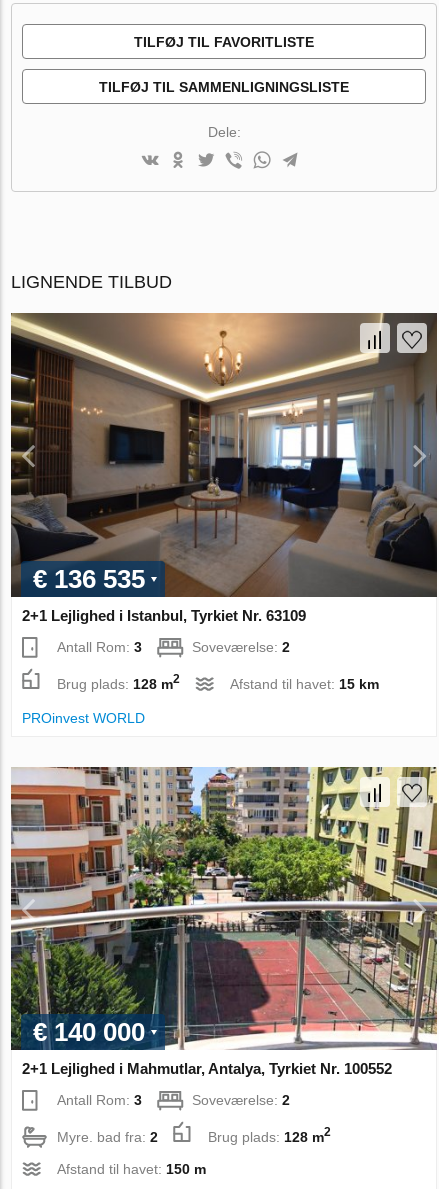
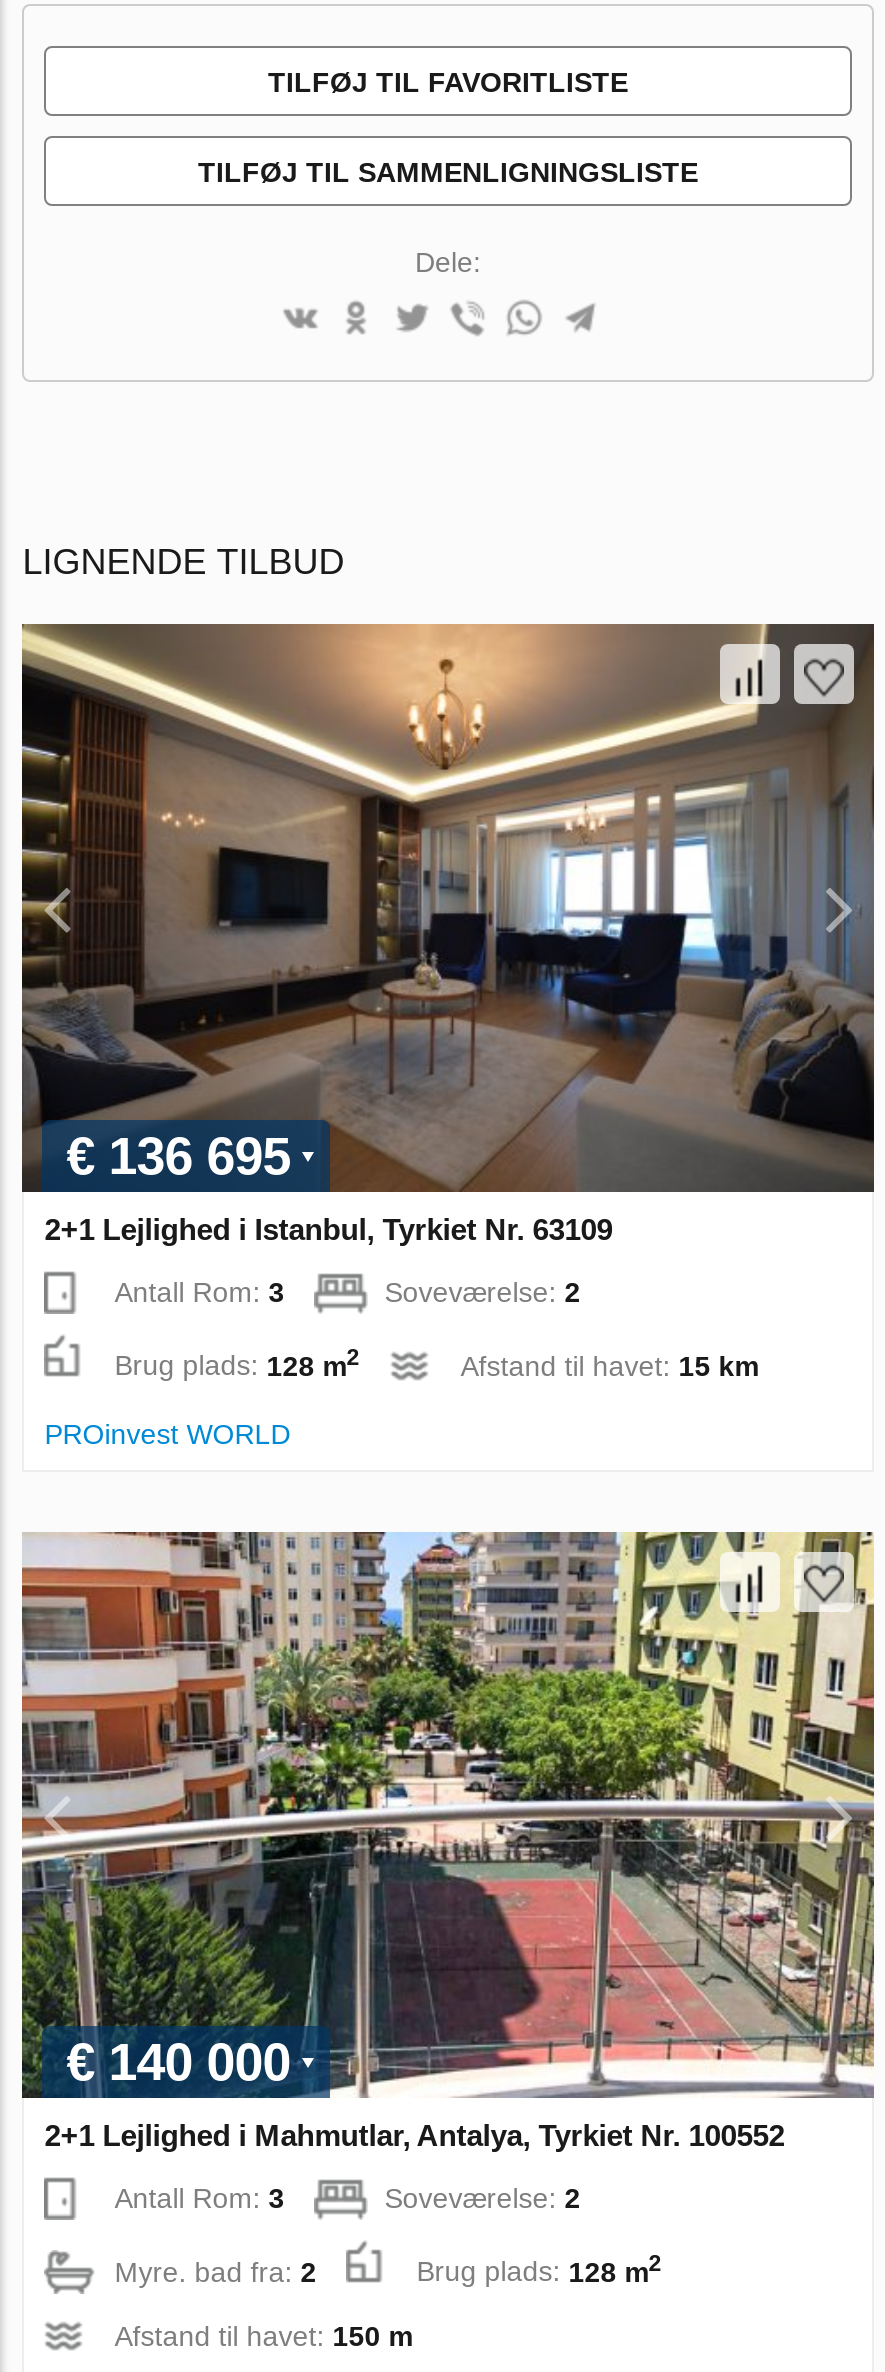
[33,564,145,594] € 136 535 -> [66,1126,290,1186] € 136 695

